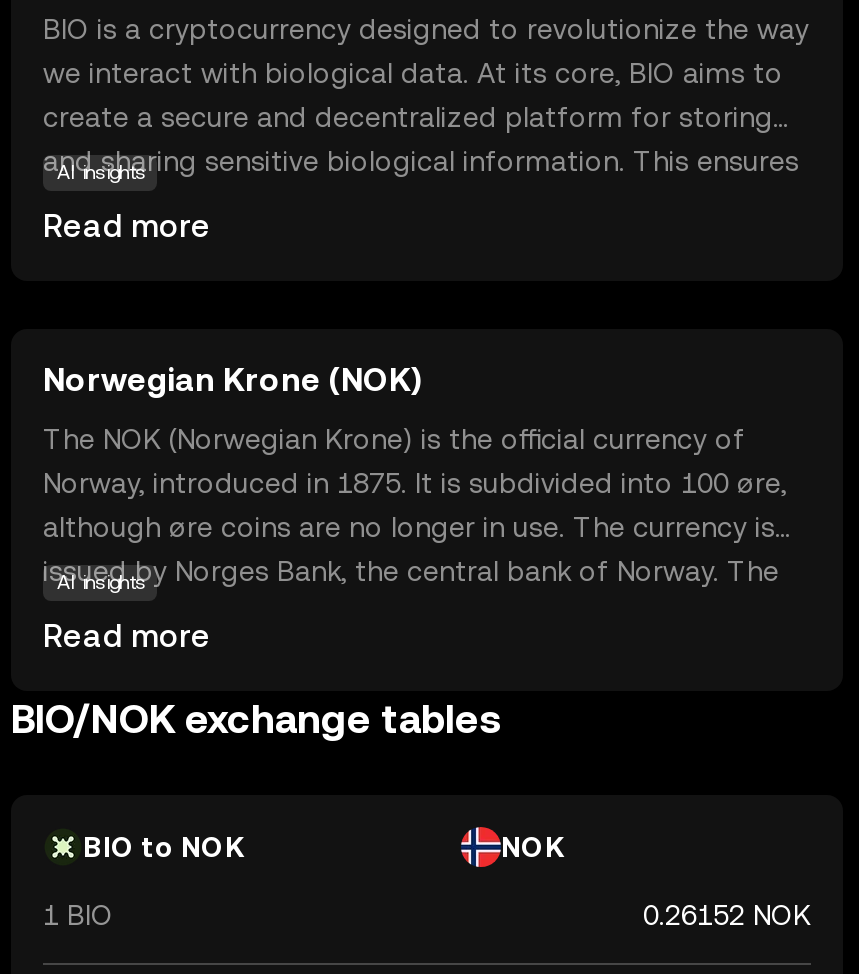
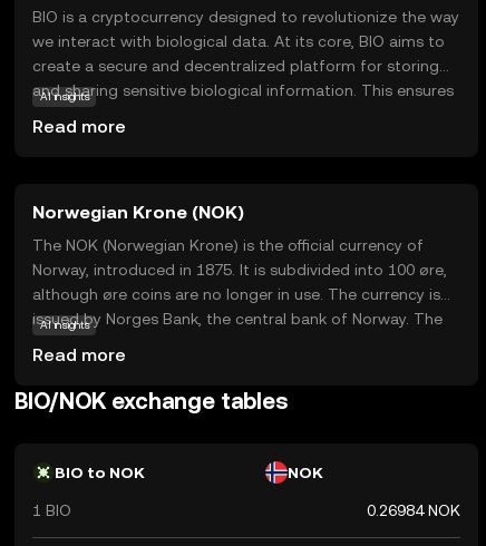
[643,899,811,931] 0.26152 NOK -> [367,501,460,519] 0.26984 NOK

